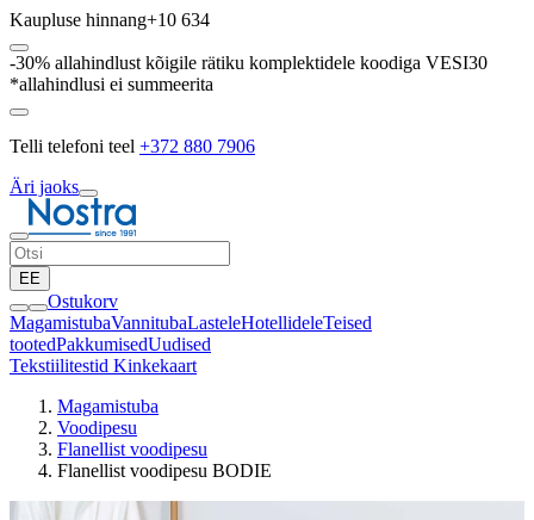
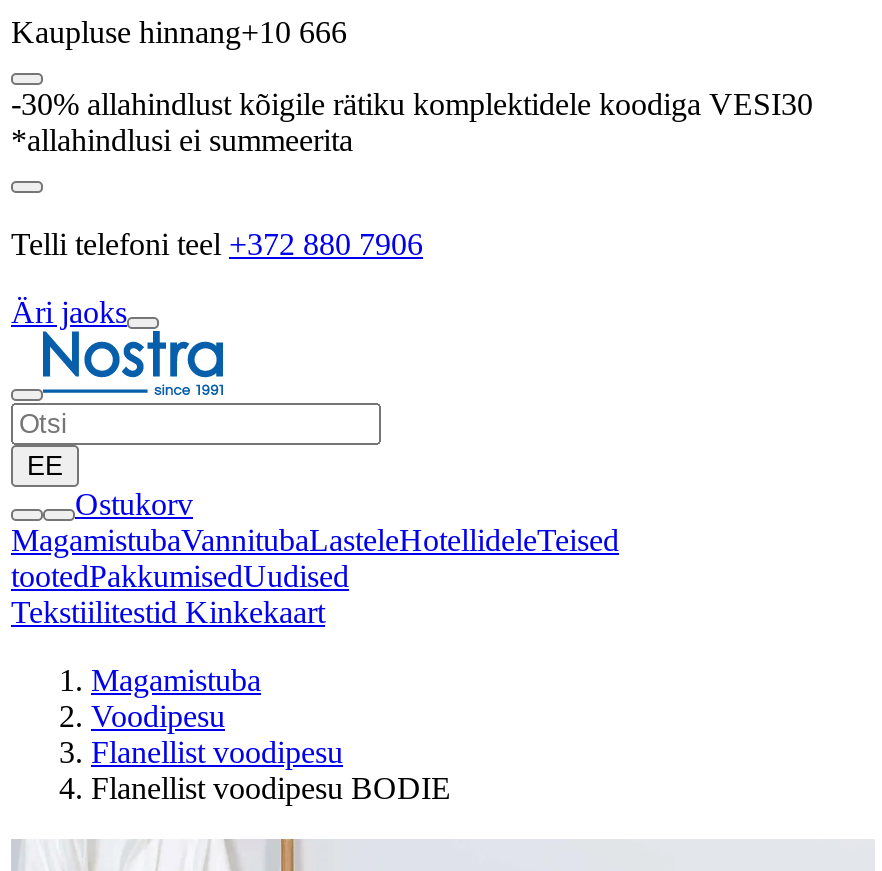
[10,10,210,30] Kaupluse hinnang+10 634 -> [11,15,347,49] Kaupluse hinnang+10 666

